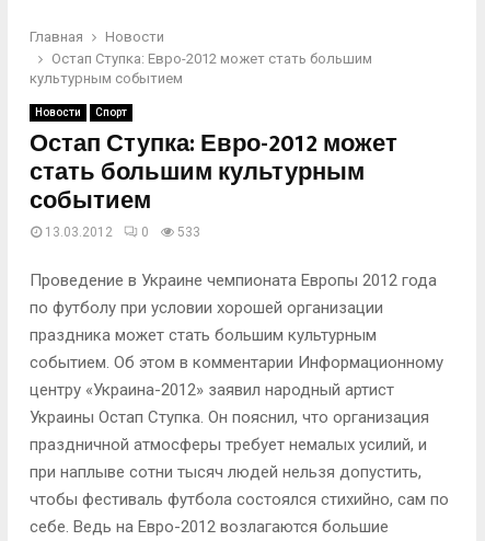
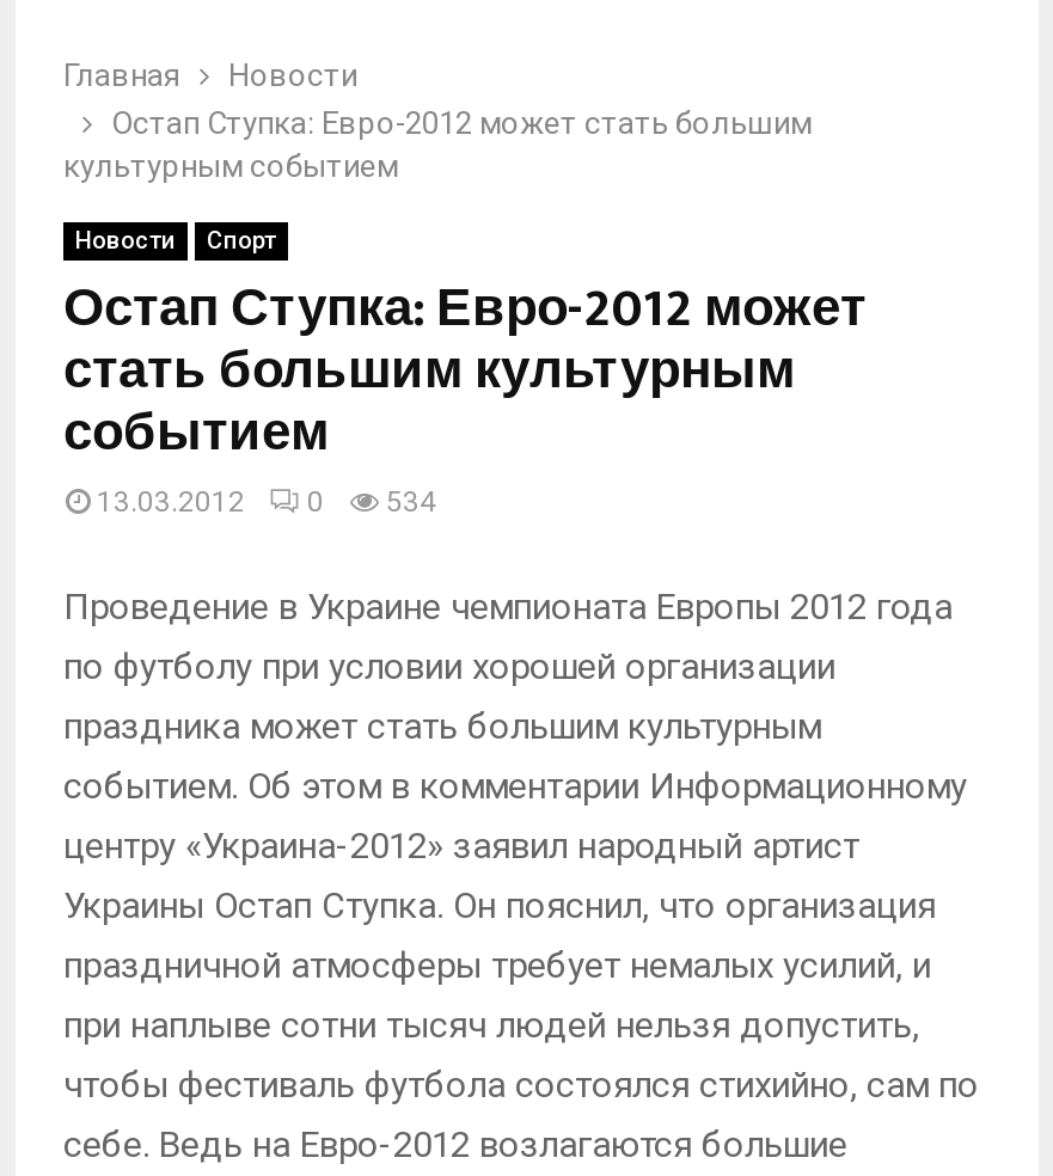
[45,225,200,240] 13.03.2012 0 533 -> [97,485,436,519] 13.03.2012 0 534

